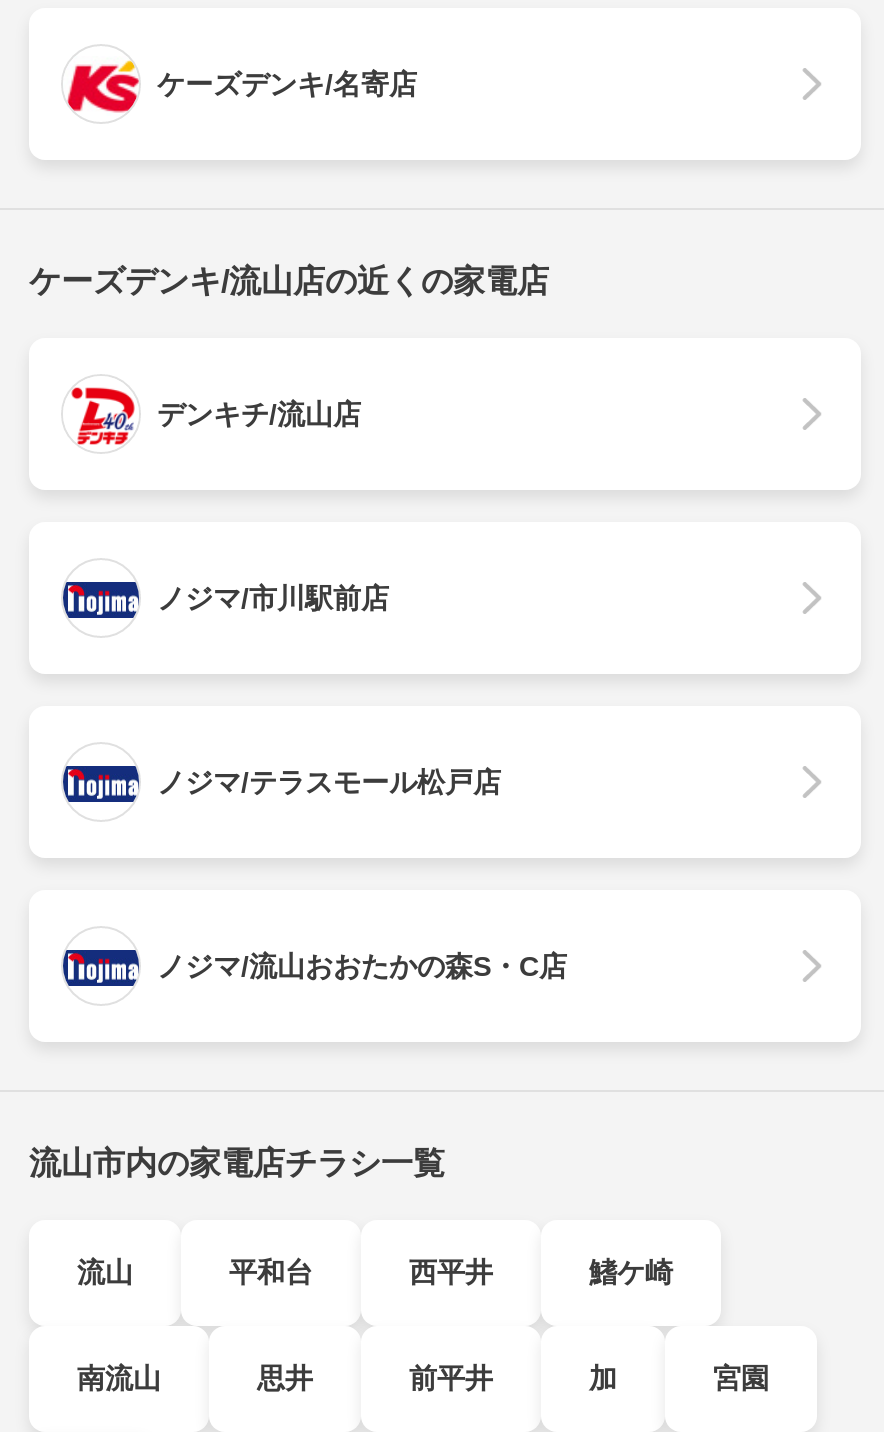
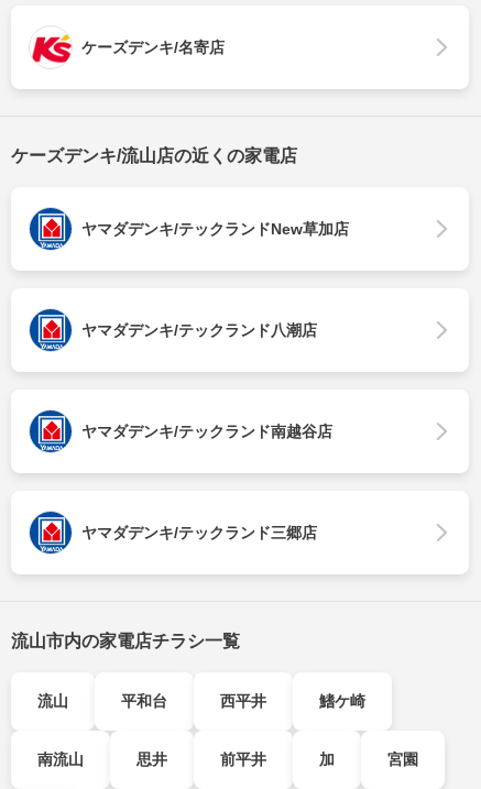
[63,376,361,452] [image] | デンキチ/流山店 -> [29,207,349,251] [image] | ヤマダデンキ/テックランドNew草加店
[63,560,389,636] [image] | ノジマ/市川駅前店 -> [30,308,317,352] [image] | ヤマダデンキ/テックランド八潮店
[63,744,501,820] [image] | ノジマ/テラスモール松戸店 -> [30,409,332,453] [image] | ヤマダデンキ/テックランド南越谷店
[63,928,567,1004] [image] | ノジマ/流山おおたかの森S・C店 -> [30,511,317,555] [image] | ヤマダデンキ/テックランド三郷店

